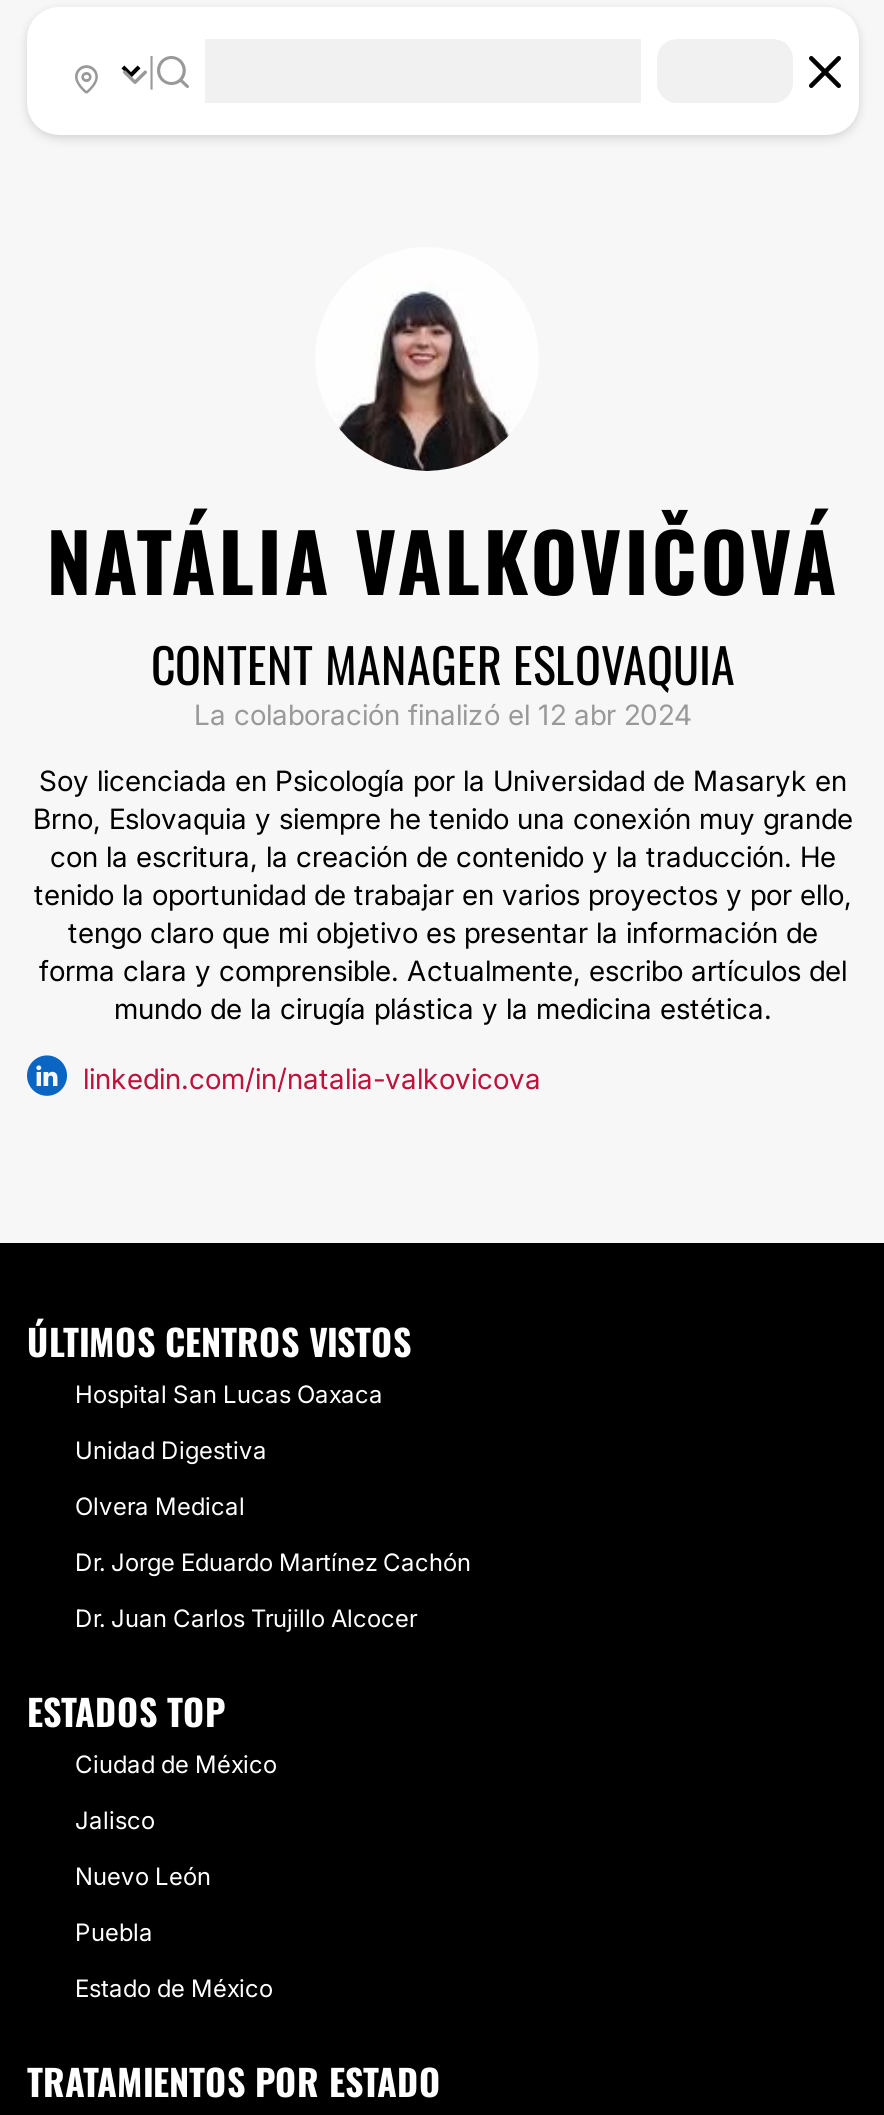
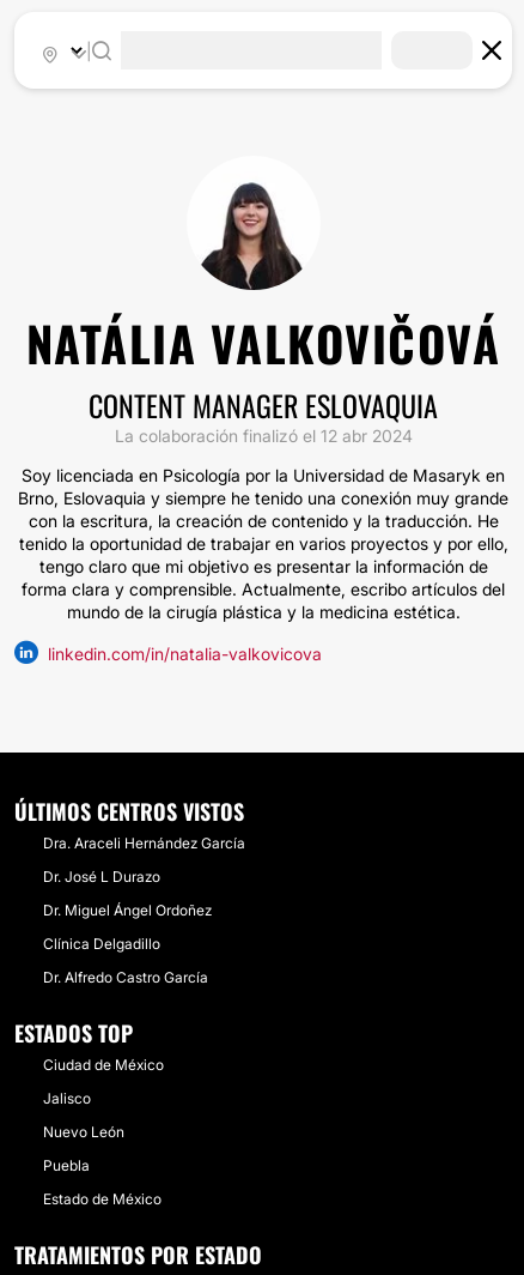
[75,1379,383,1409] Hospital San Lucas Oaxaca -> [43,834,245,852] Dra. Araceli Hernández García
[75,1435,267,1465] Unidad Digestiva -> [43,868,160,886] Dr. José L Durazo
[75,1491,245,1521] Olvera Medical -> [43,901,212,919] Dr. Miguel Ángel Ordoñez
[75,1547,471,1577] Dr. Jorge Eduardo Martínez Cachón -> [43,935,160,953] Clínica Delgadillo
[75,1603,417,1633] Dr. Juan Carlos Trujillo Alcocer -> [43,968,208,986] Dr. Alfredo Castro García

